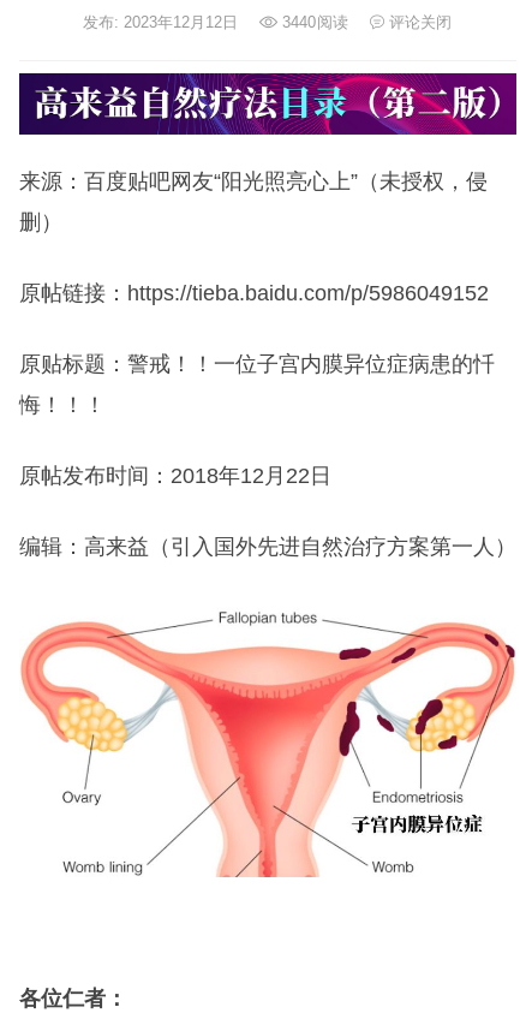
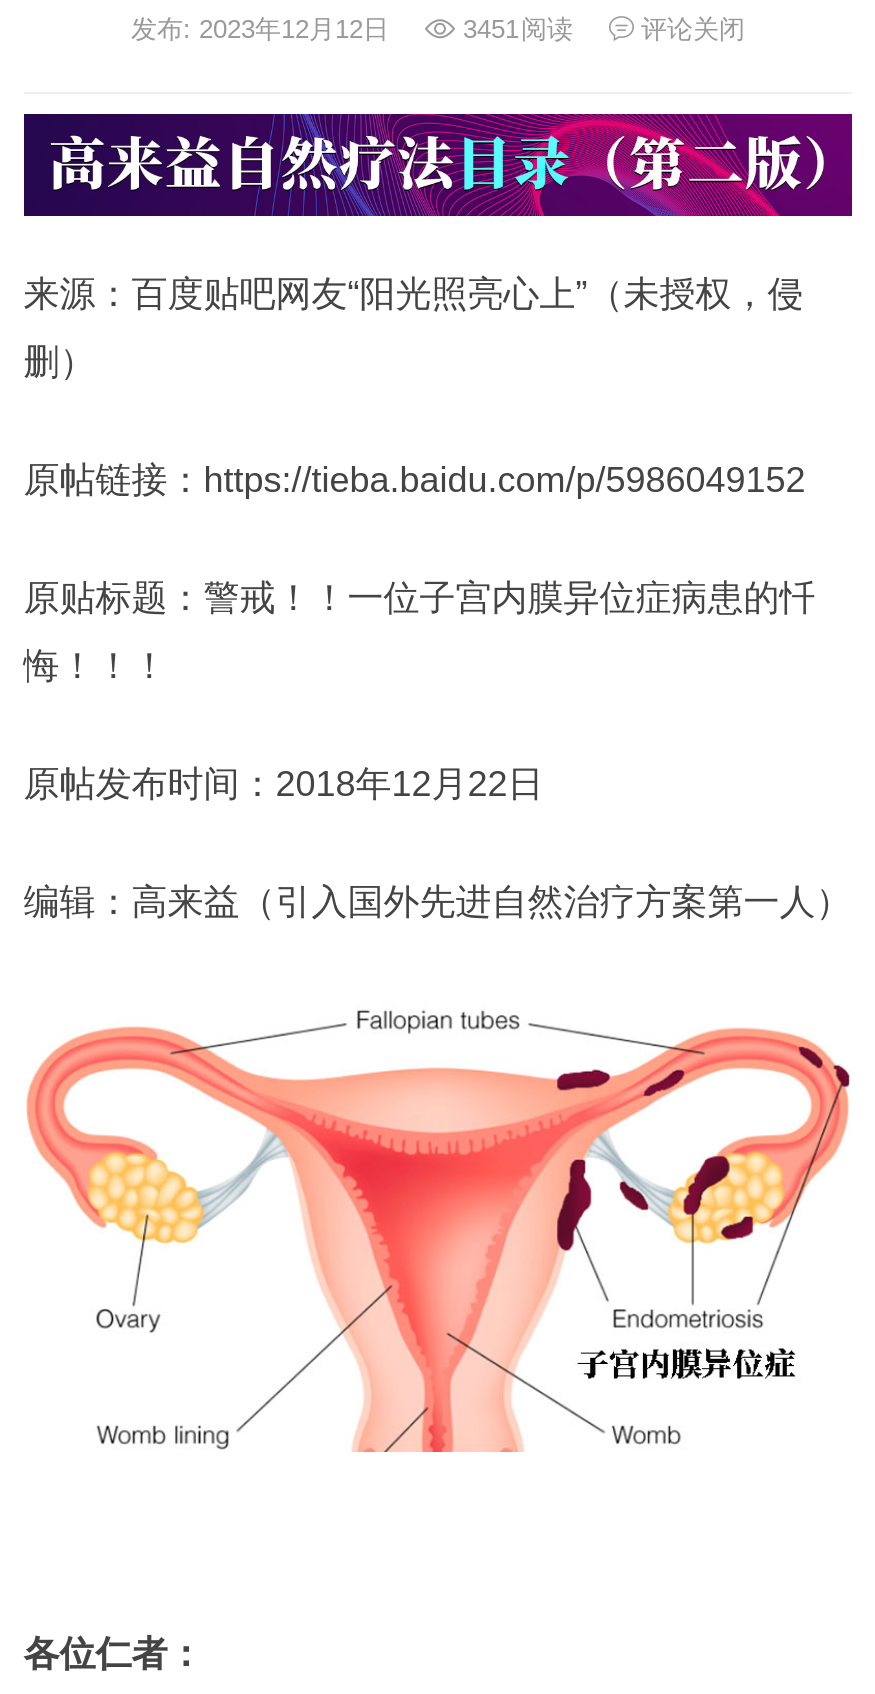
[83,13,452,31] 发布: 2023年12月12日 3440阅读 评论关闭 -> [131,14,745,44] 发布: 2023年12月12日 3451阅读 评论关闭

